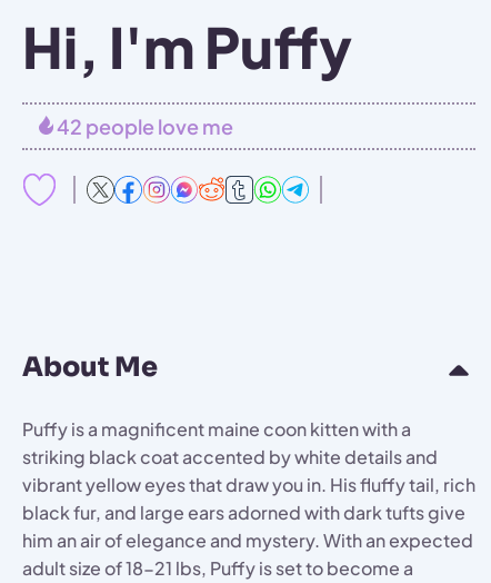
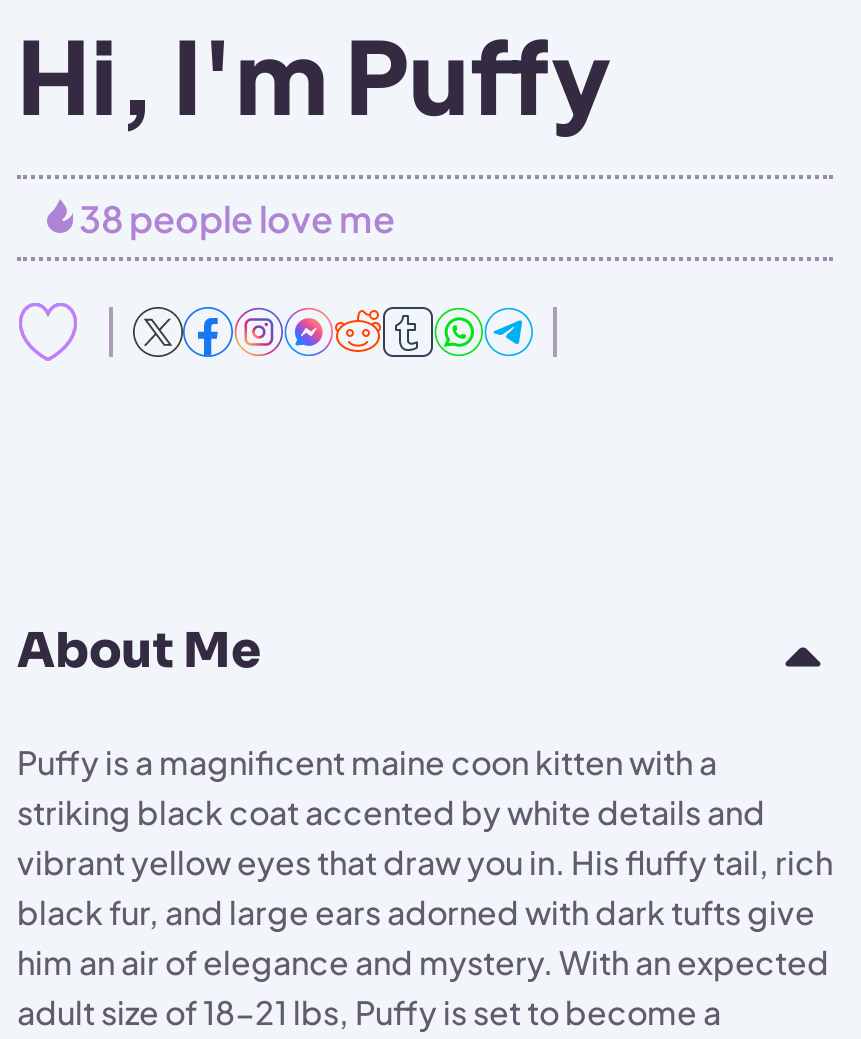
[57,113,233,139] 42 people love me -> [79,195,395,241] 38 people love me

